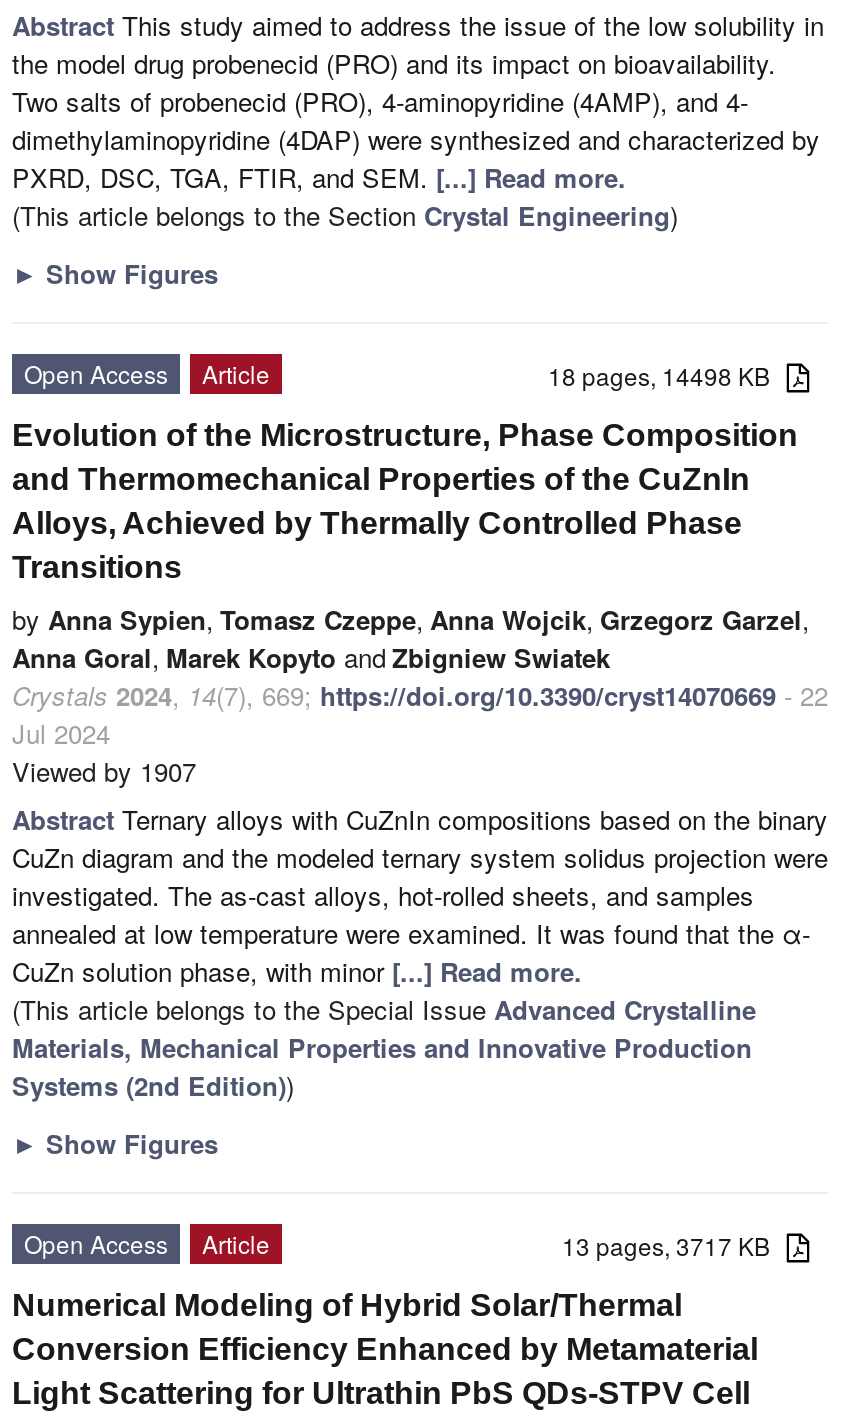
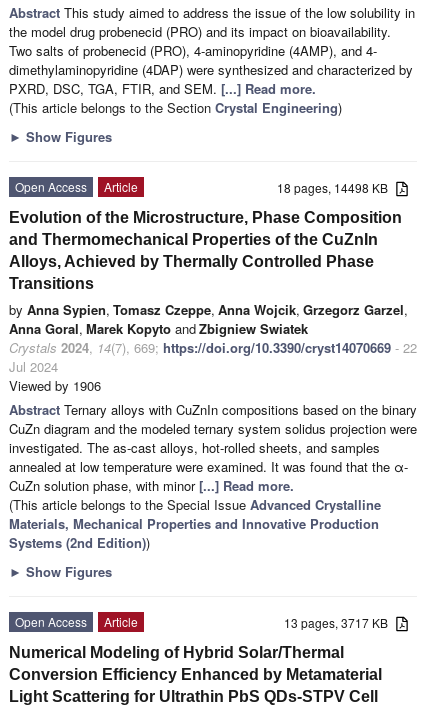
[12,751,196,789] Viewed by 1907 -> [9,376,101,395] Viewed by 1906

